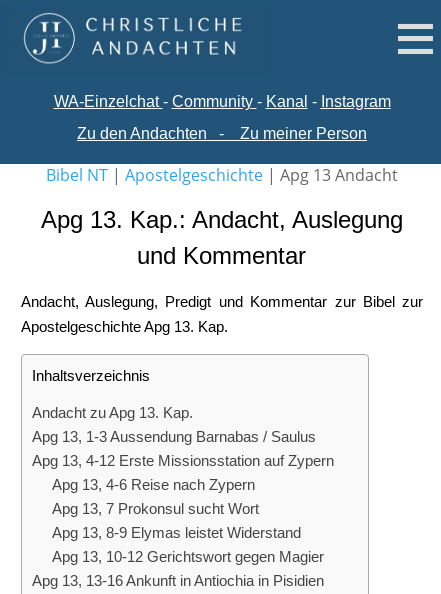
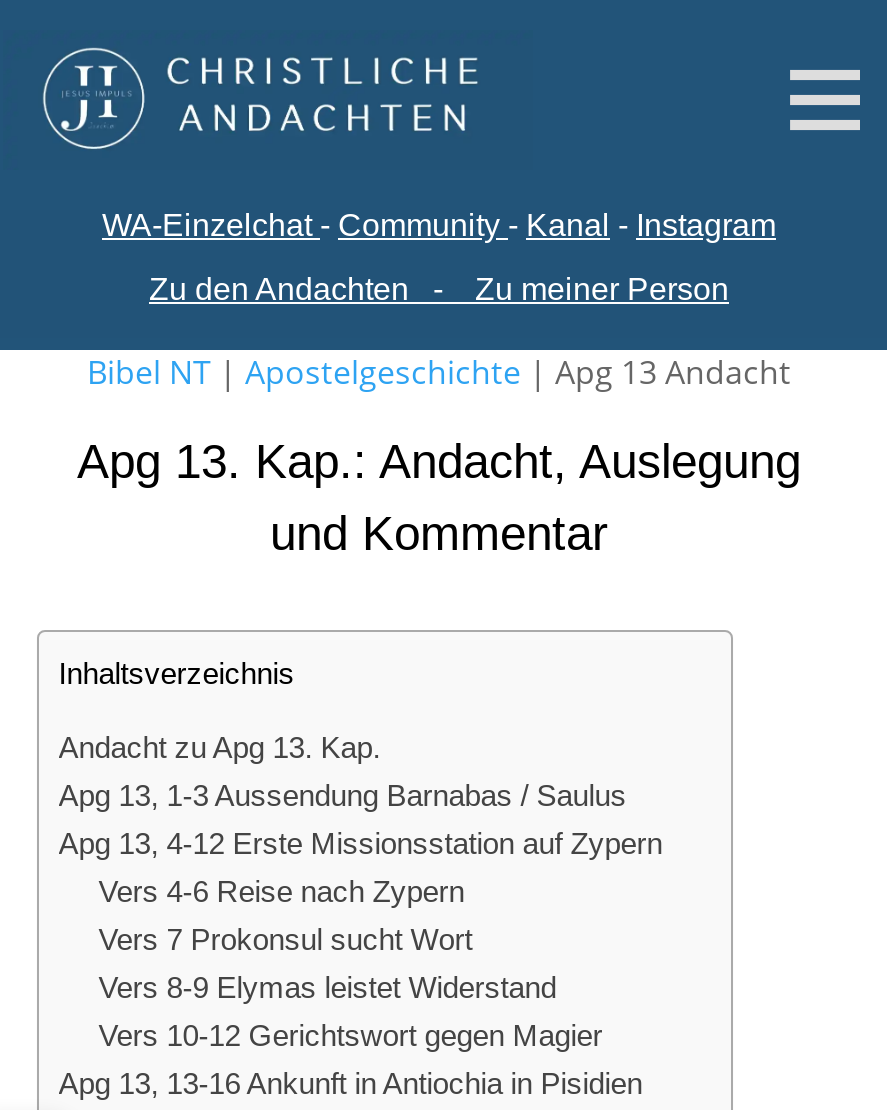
[21,293,423,335] Andacht, Auslegung, Predigt und Kommentar zur Bibel zur | Apostelgeschichte Apg 13. Kap. -> none
[52,476,324,565] Apg 13, 4-6 Reise nach Zypern | Apg 13, 7 Prokonsul sucht Wort | Apg 13, 8-9 Elymas leistet Widerstand | Apg 13, 10-12 Gerichtswort gegen Magier -> [99,874,603,1052] Vers 4-6 Reise nach Zypern | Vers 7 Prokonsul sucht Wort | Vers 8-9 Elymas leistet Widerstand | Vers 10-12 Gerichtswort gegen Magier

